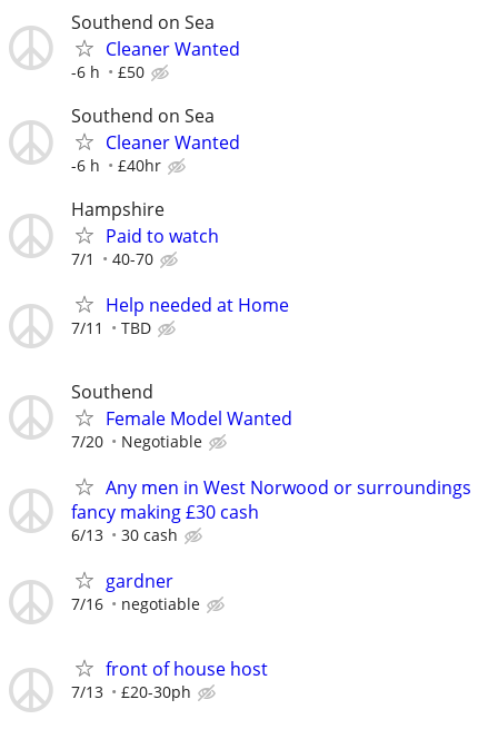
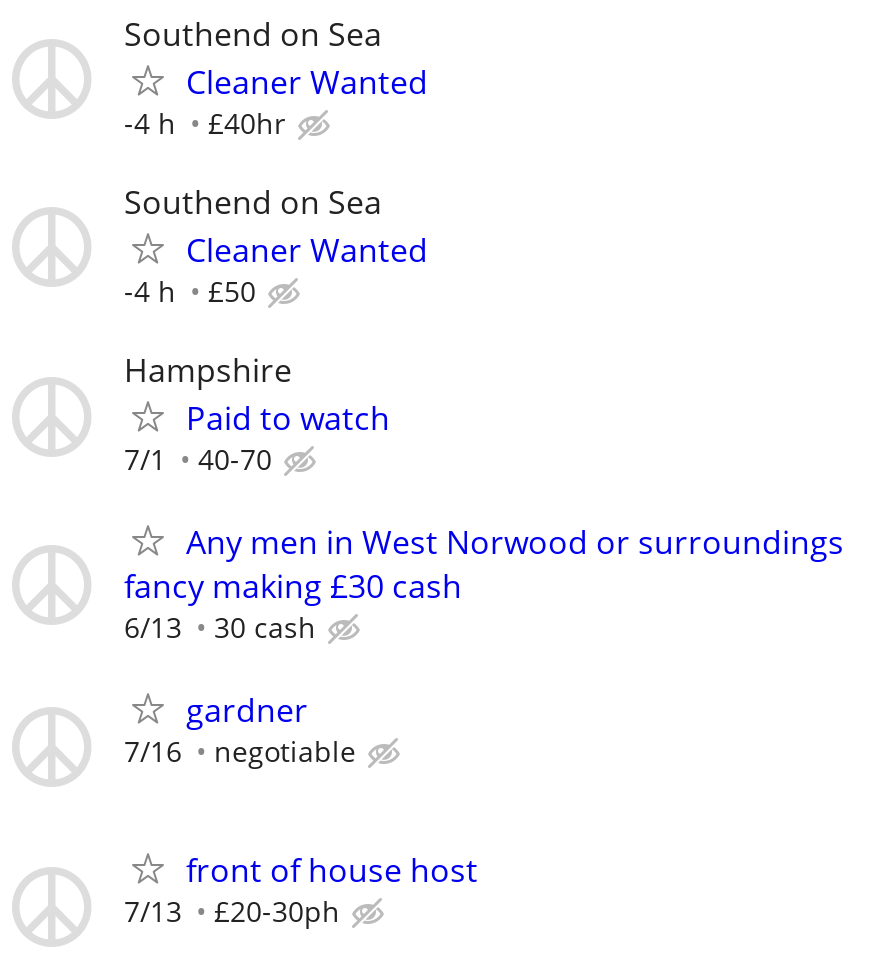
[71,61,145,82] -6 h | £50 -> [124,104,286,142] -4 h | £40hr
[71,155,161,176] -6 h | £40hr -> [124,272,256,310] -4 h | £50
[71,293,292,451] Help needed at Home | 7/11 | TBD | Southend | Female Model Wanted | 7/20 | Negotiable -> none

